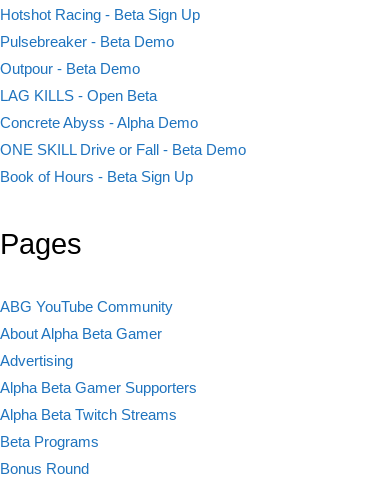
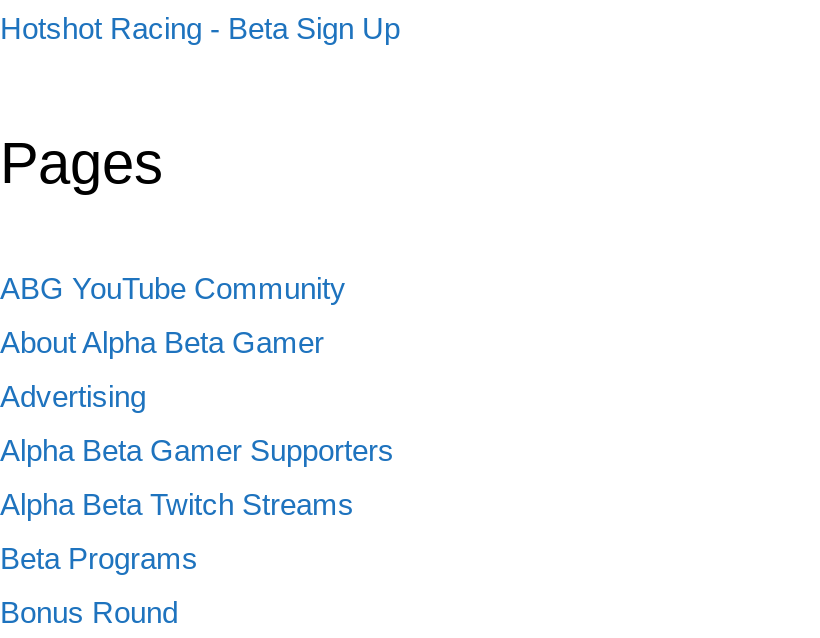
[0,33,246,185] Pulsebreaker - Beta Demo | Outpour - Beta Demo | LAG KILLS - Open Beta | Concrete Abyss - Alpha Demo | ONE SKILL Drive or Fall - Beta Demo | Book of Hours - Beta Sign Up -> none

